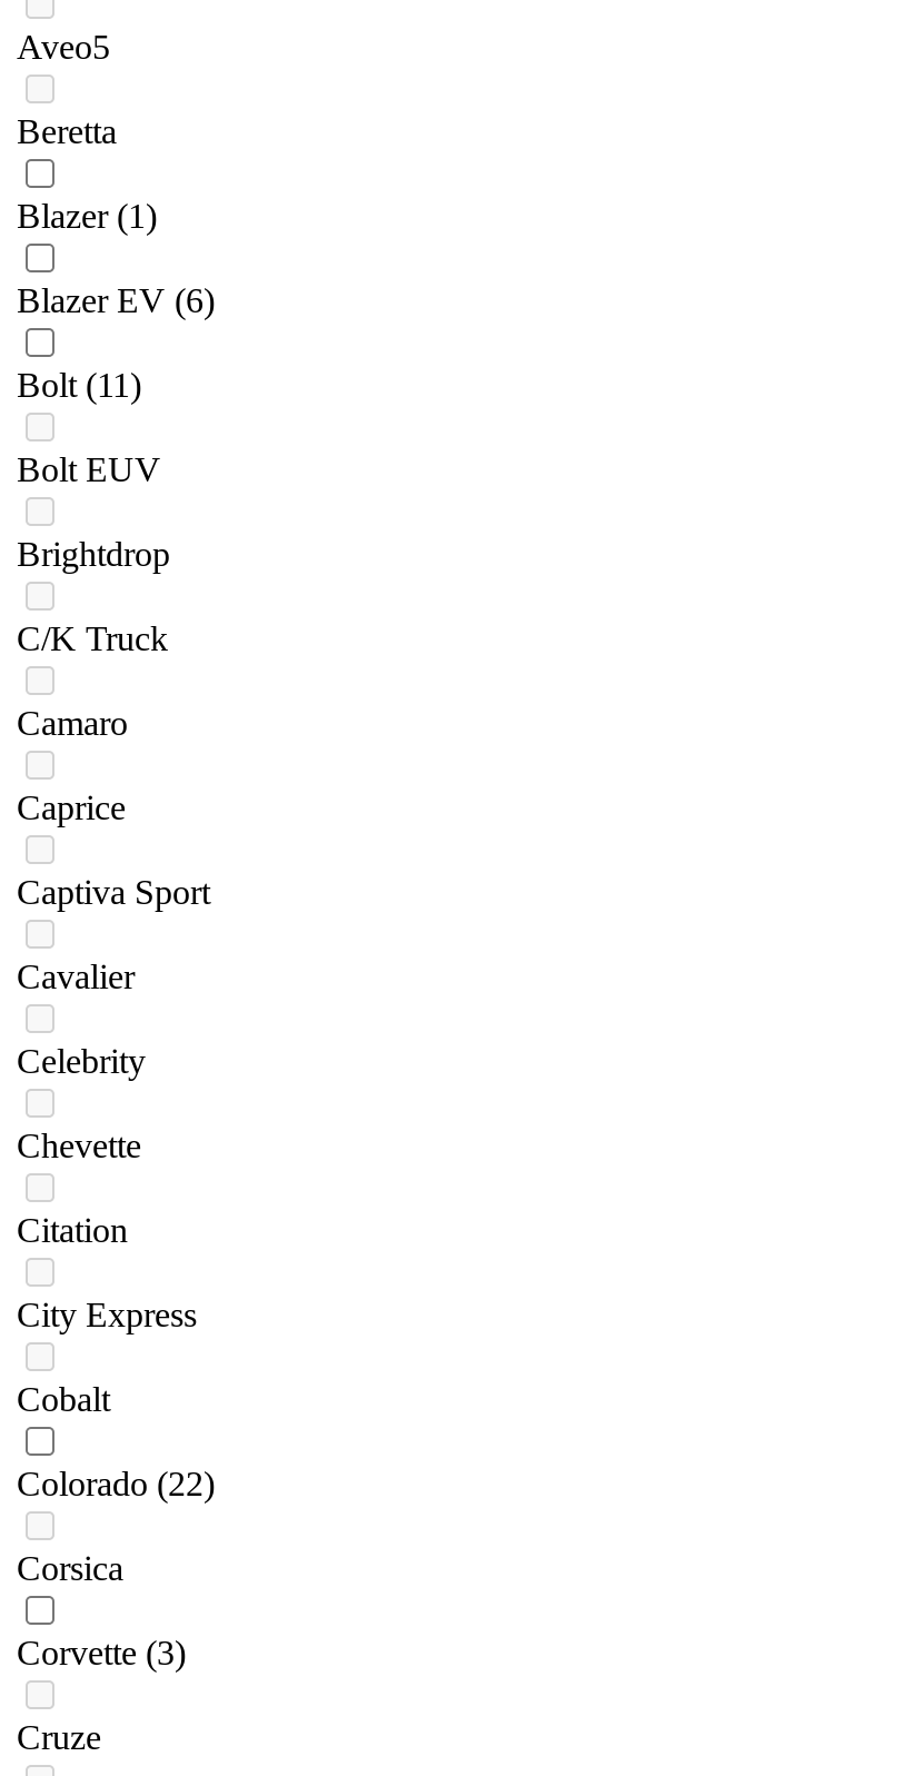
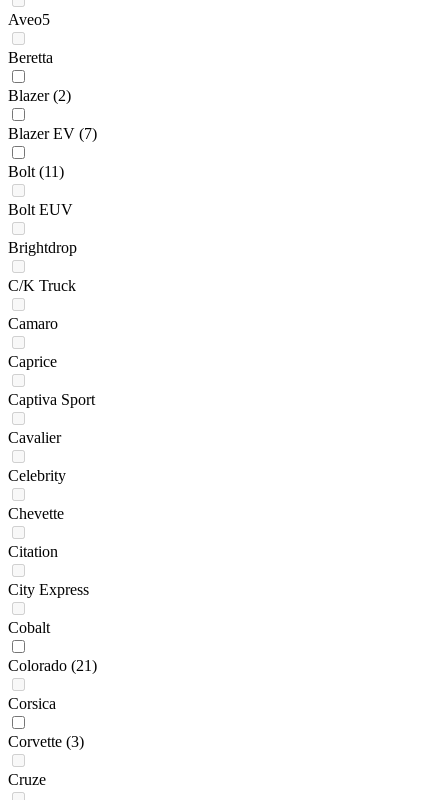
[17,198,157,236] Blazer (1) -> [8,87,71,104] Blazer (2)
[17,282,215,320] Blazer EV (6) -> [8,125,97,142] Blazer EV (7)
[17,1466,215,1503] Colorado (22) -> [8,657,97,674] Colorado (21)

